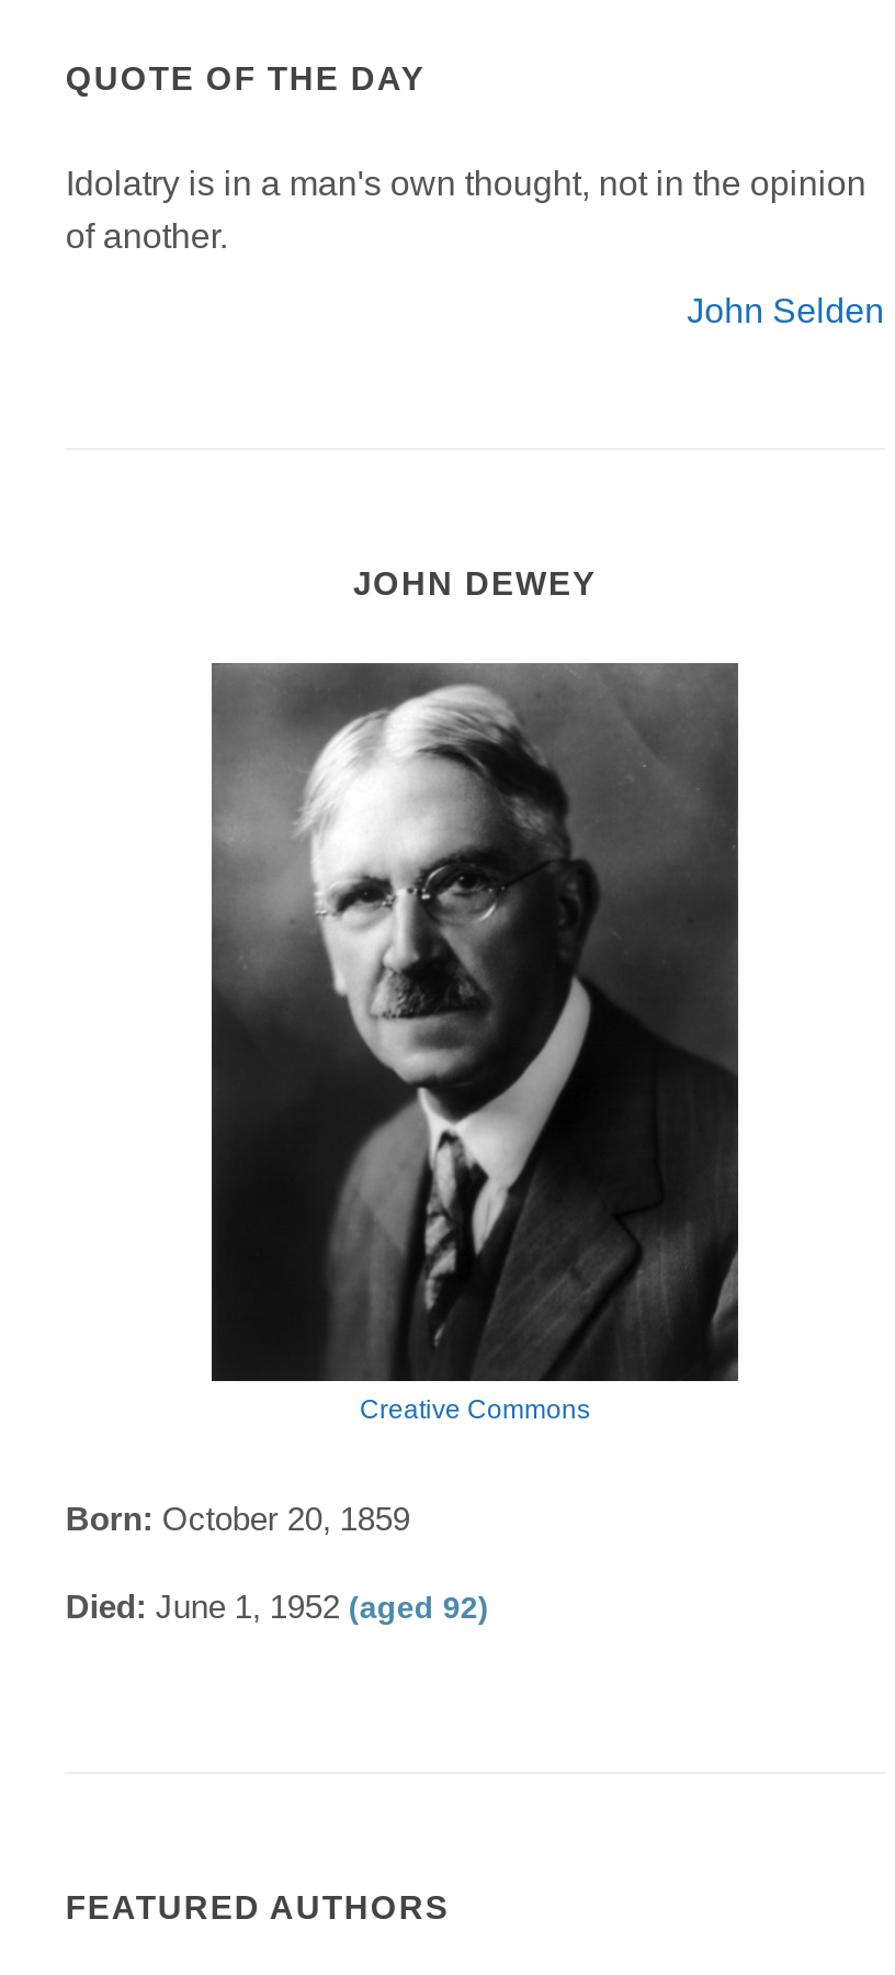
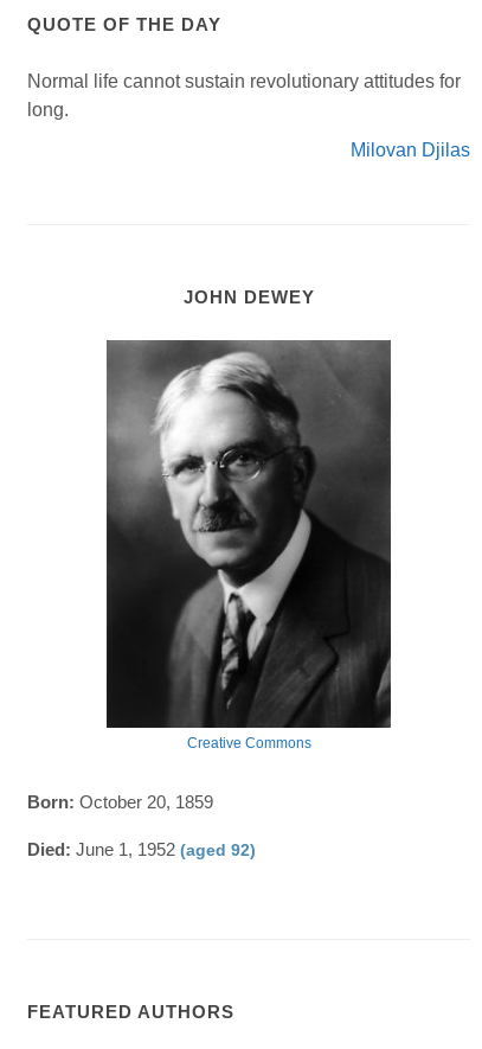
[66,164,866,254] Idolatry is in a man's own thought, not in the opinion | of another. -> [28,71,461,119] Normal life cannot sustain revolutionary attitudes for | long.
[687,291,884,328] John Selden -> [350,139,470,160] Milovan Djilas

